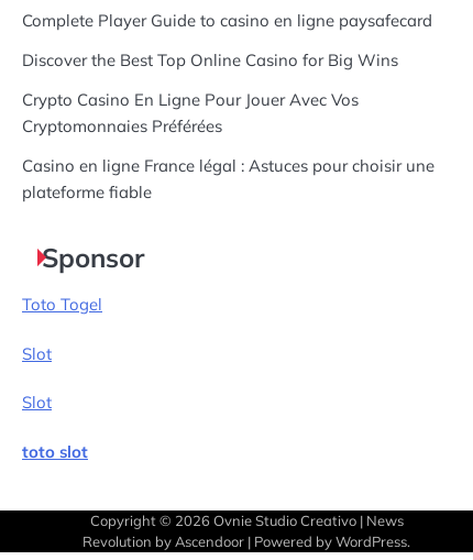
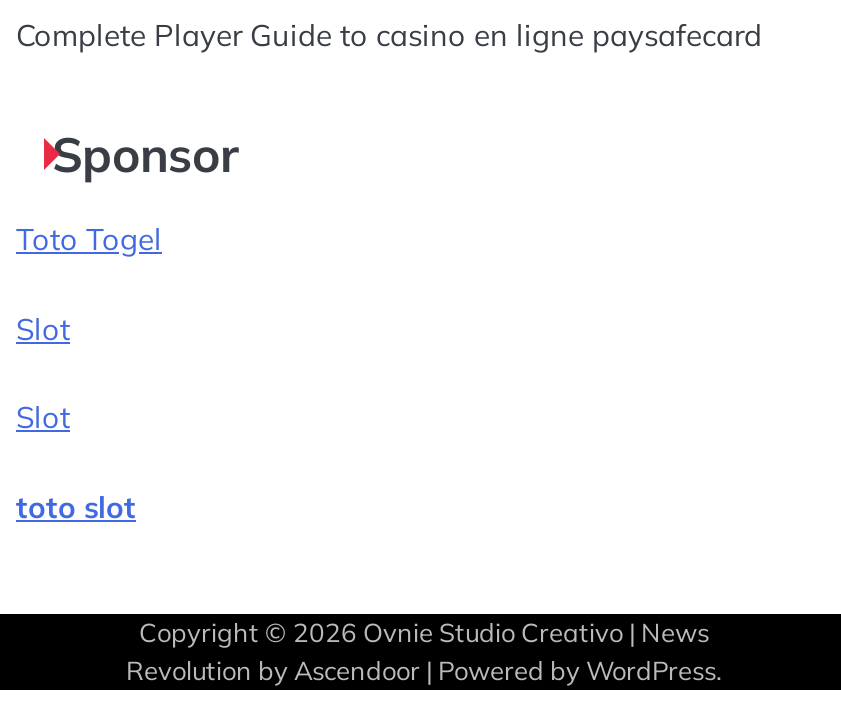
[22,49,435,202] Discover the Best Top Online Casino for Big Wins | Crypto Casino En Ligne Pour Jouer Avec Vos | Cryptomonnaies Préférées | Casino en ligne France légal : Astuces pour choisir une | plateforme fiable -> none

